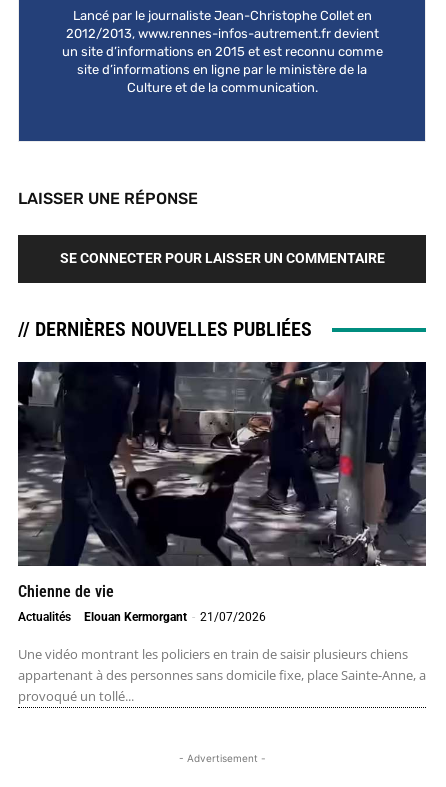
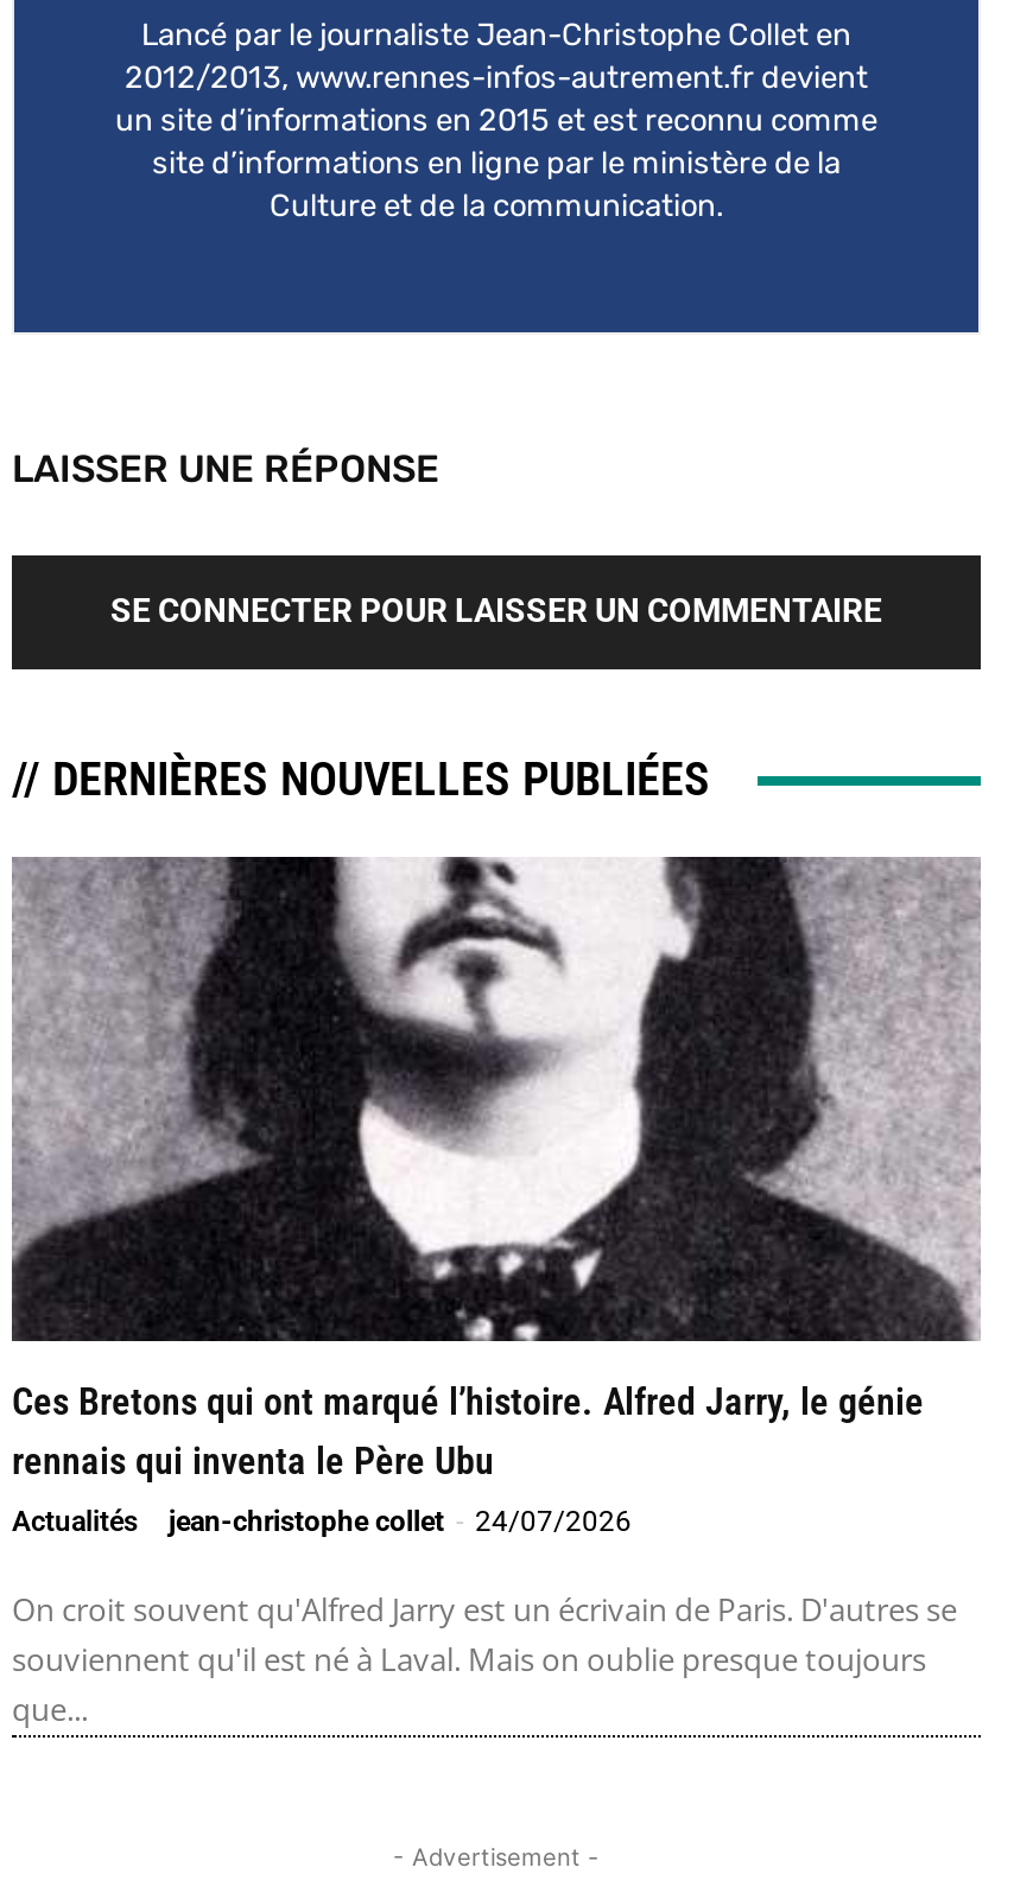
[18,361,426,601] [image] | Chienne de vie -> [12,857,981,1484] [image] | Ces Bretons qui ont marqué l’histoire. Alfred Jarry, le génie | rennais qui inventa le Père Ubu
[84,610,266,624] Elouan Kermorgant - 21/07/2026 -> [169,1505,632,1538] jean-christophe collet - 24/07/2026
[18,645,426,705] Une vidéo montrant les policiers en train de saisir plusieurs chiens | appartenant à des personnes sans domicile fixe, place Sainte-Anne, a | provoqué un tollé... -> [12,1588,957,1730] On croit souvent qu'Alfred Jarry est un écrivain de Paris. D'autres se | souviennent qu'il est né à Laval. Mais on oublie presque toujours | que...

